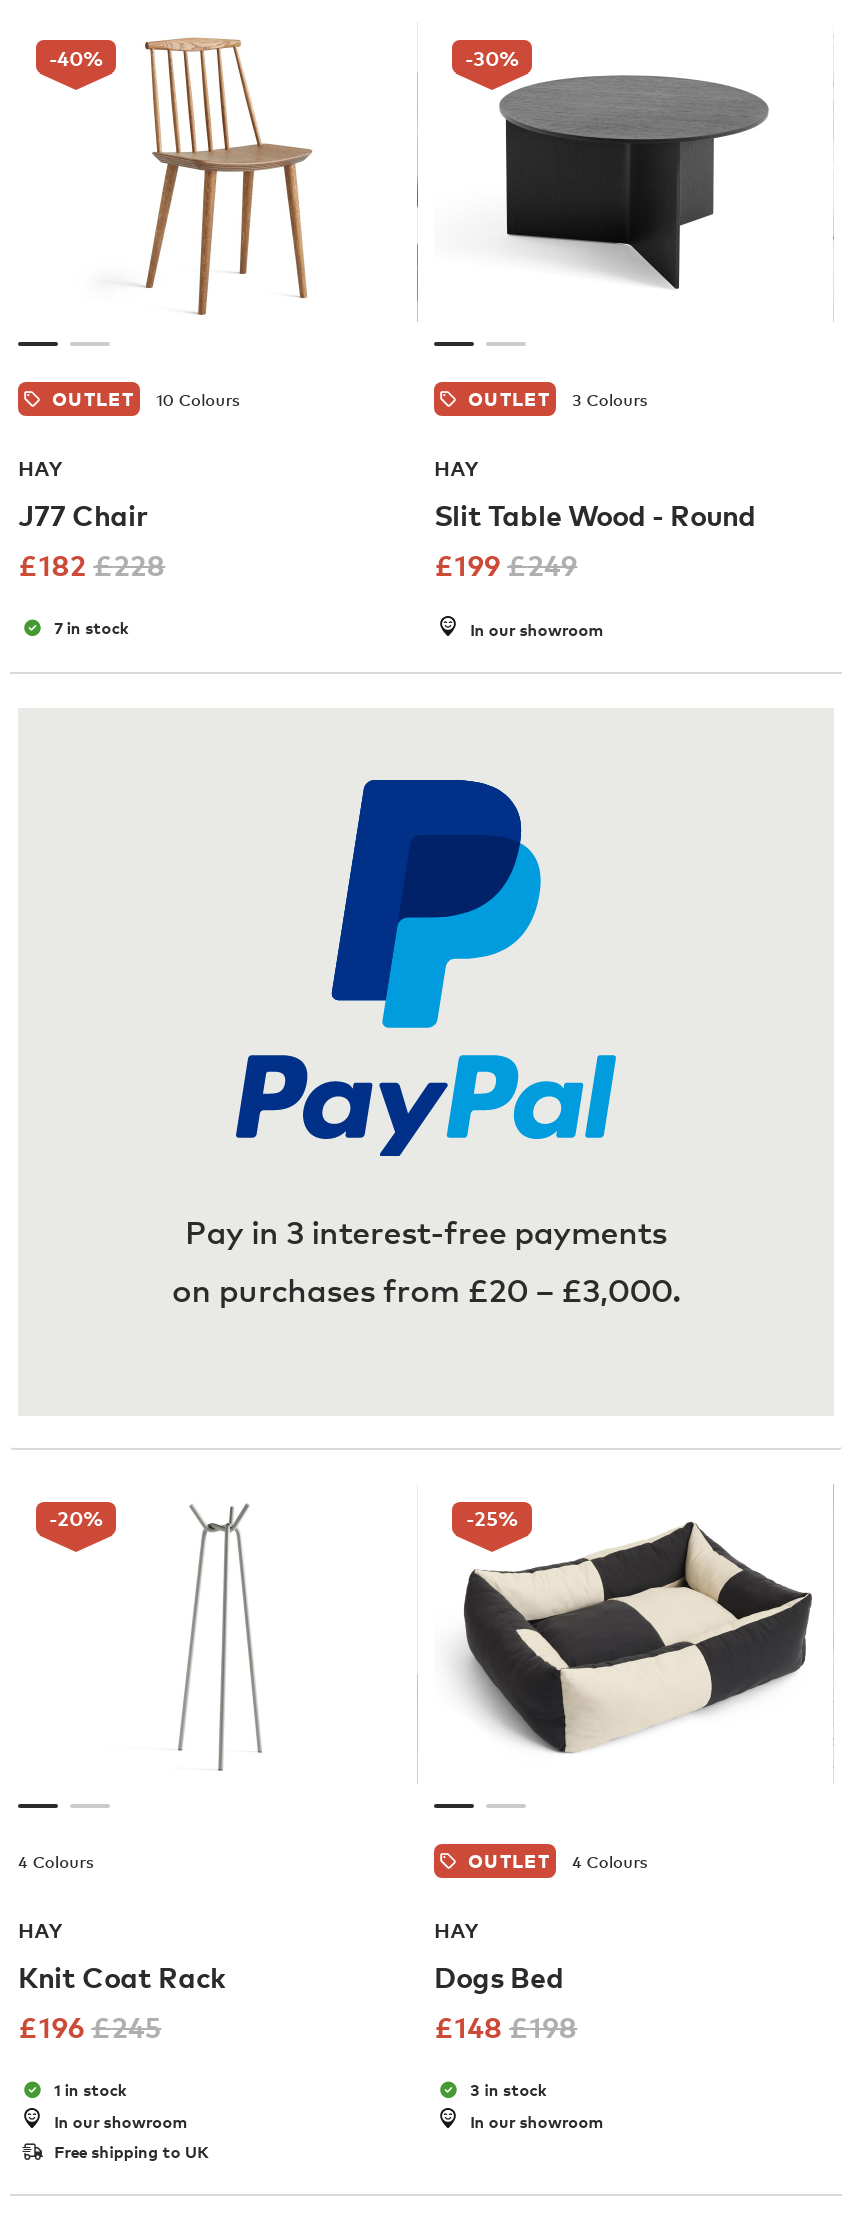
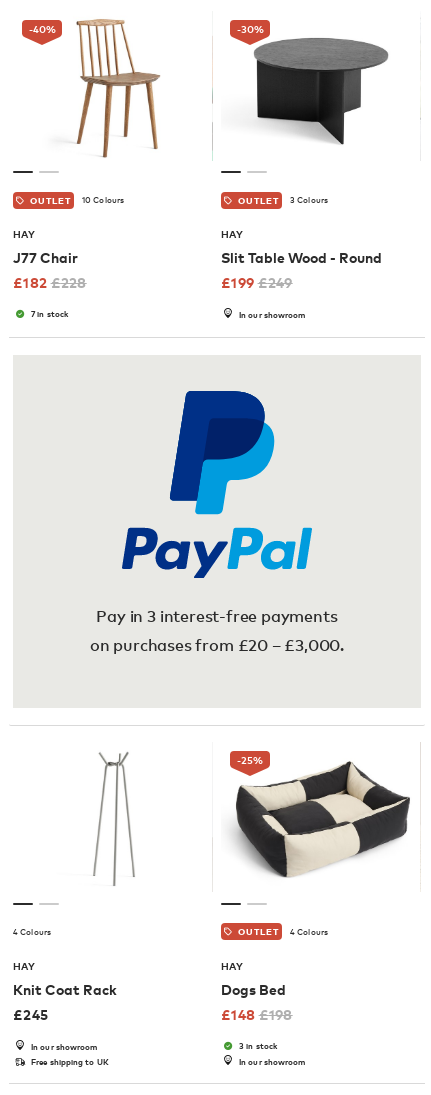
[49,1507,103,1531] -20% -> none
[18,2009,161,2099] £196 £245 | 1 in stock -> [13,1006,48,1023] £245

